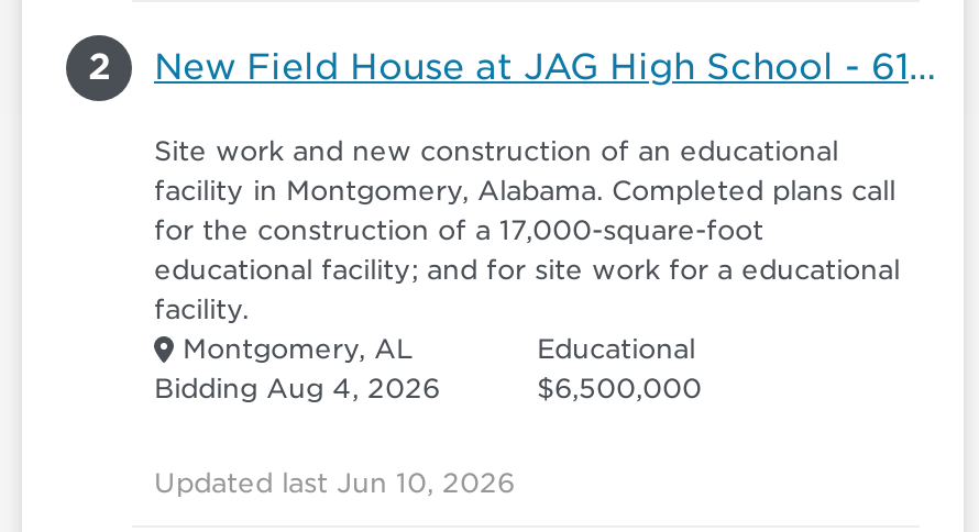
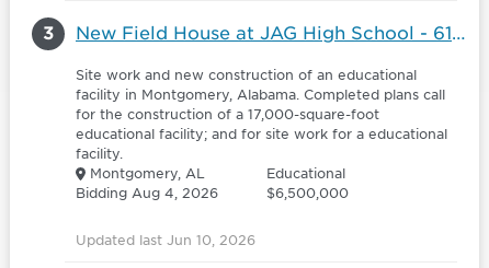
[88,45,110,87] 2 -> [43,22,54,43] 3

